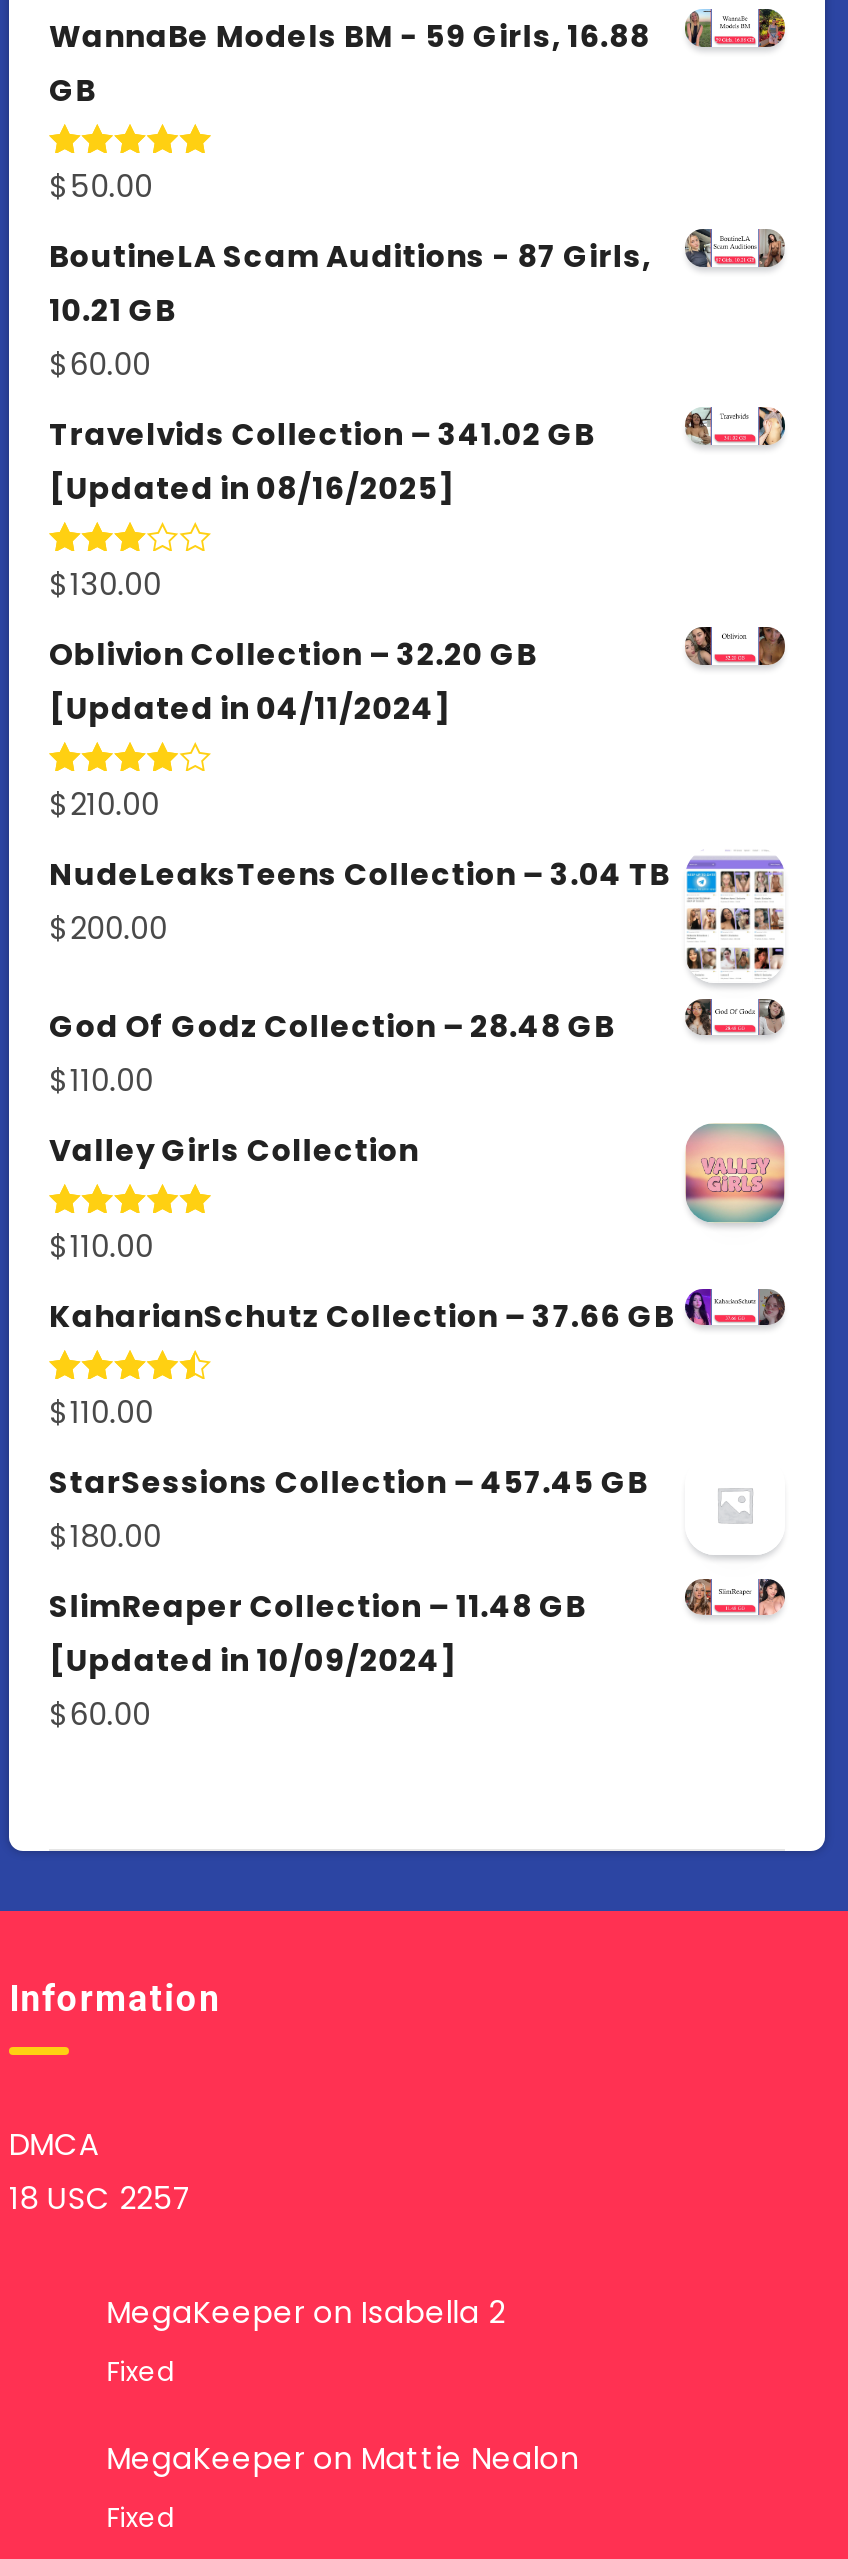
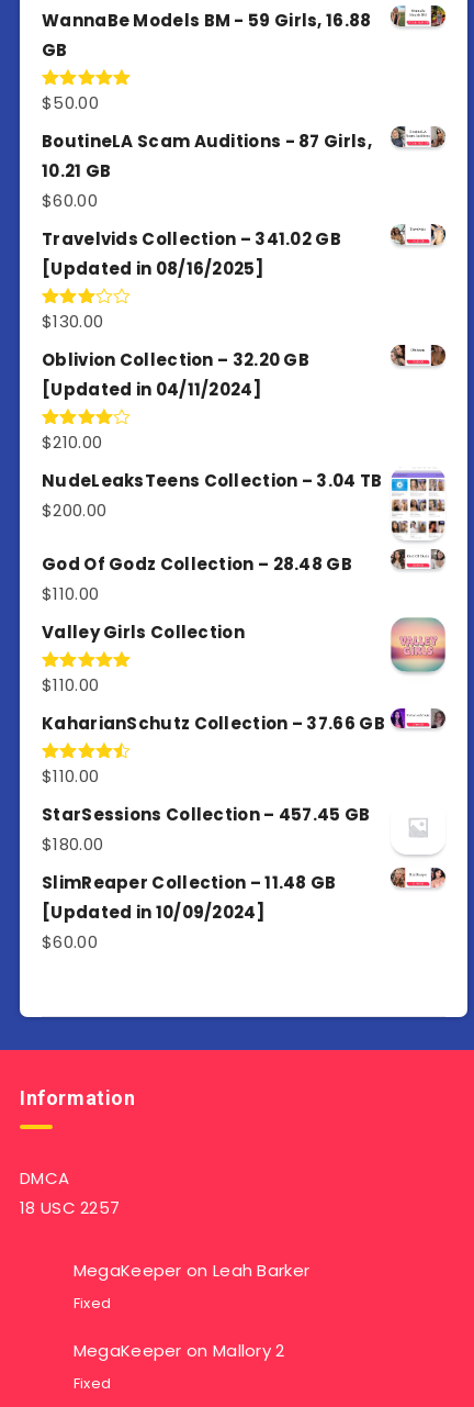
[107,2291,505,2333] MegaKeeper on Isabella 2 -> [73,1259,310,1282] MegaKeeper on Leah Barker
[107,2437,579,2479] MegaKeeper on Mattie Nealon -> [73,1339,285,1362] MegaKeeper on Mallory 2

